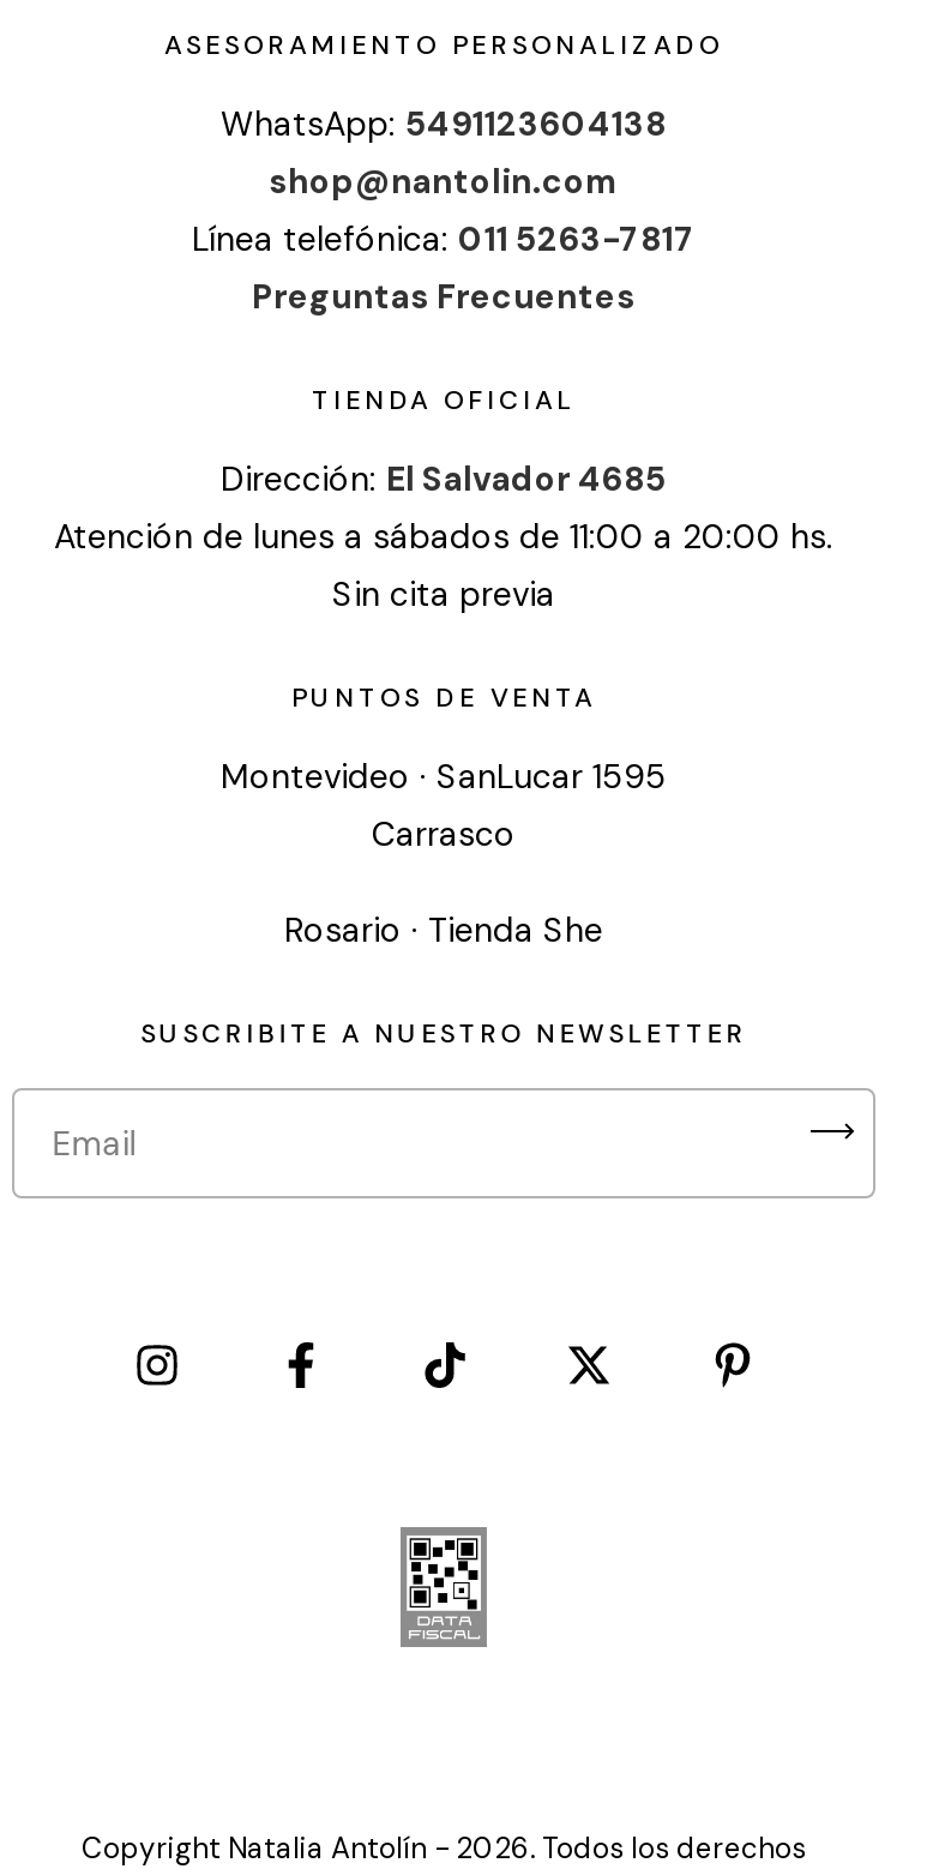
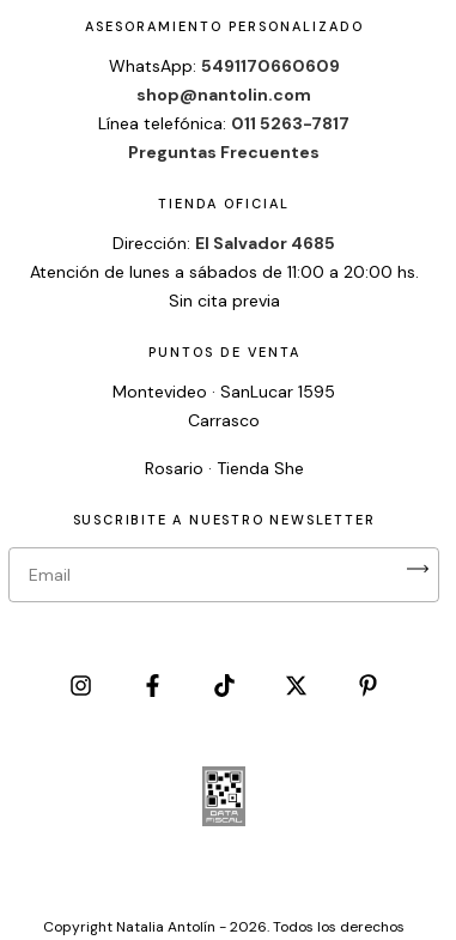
[221,101,667,144] WhatsApp: 5491123604138 -> [108,55,339,76] WhatsApp: 5491170660609

